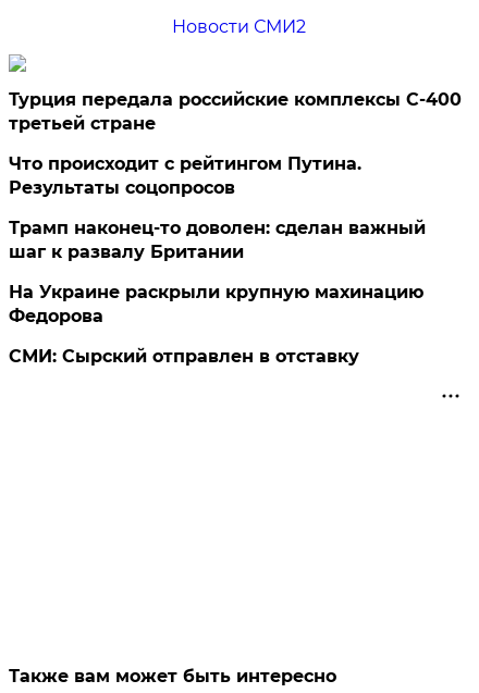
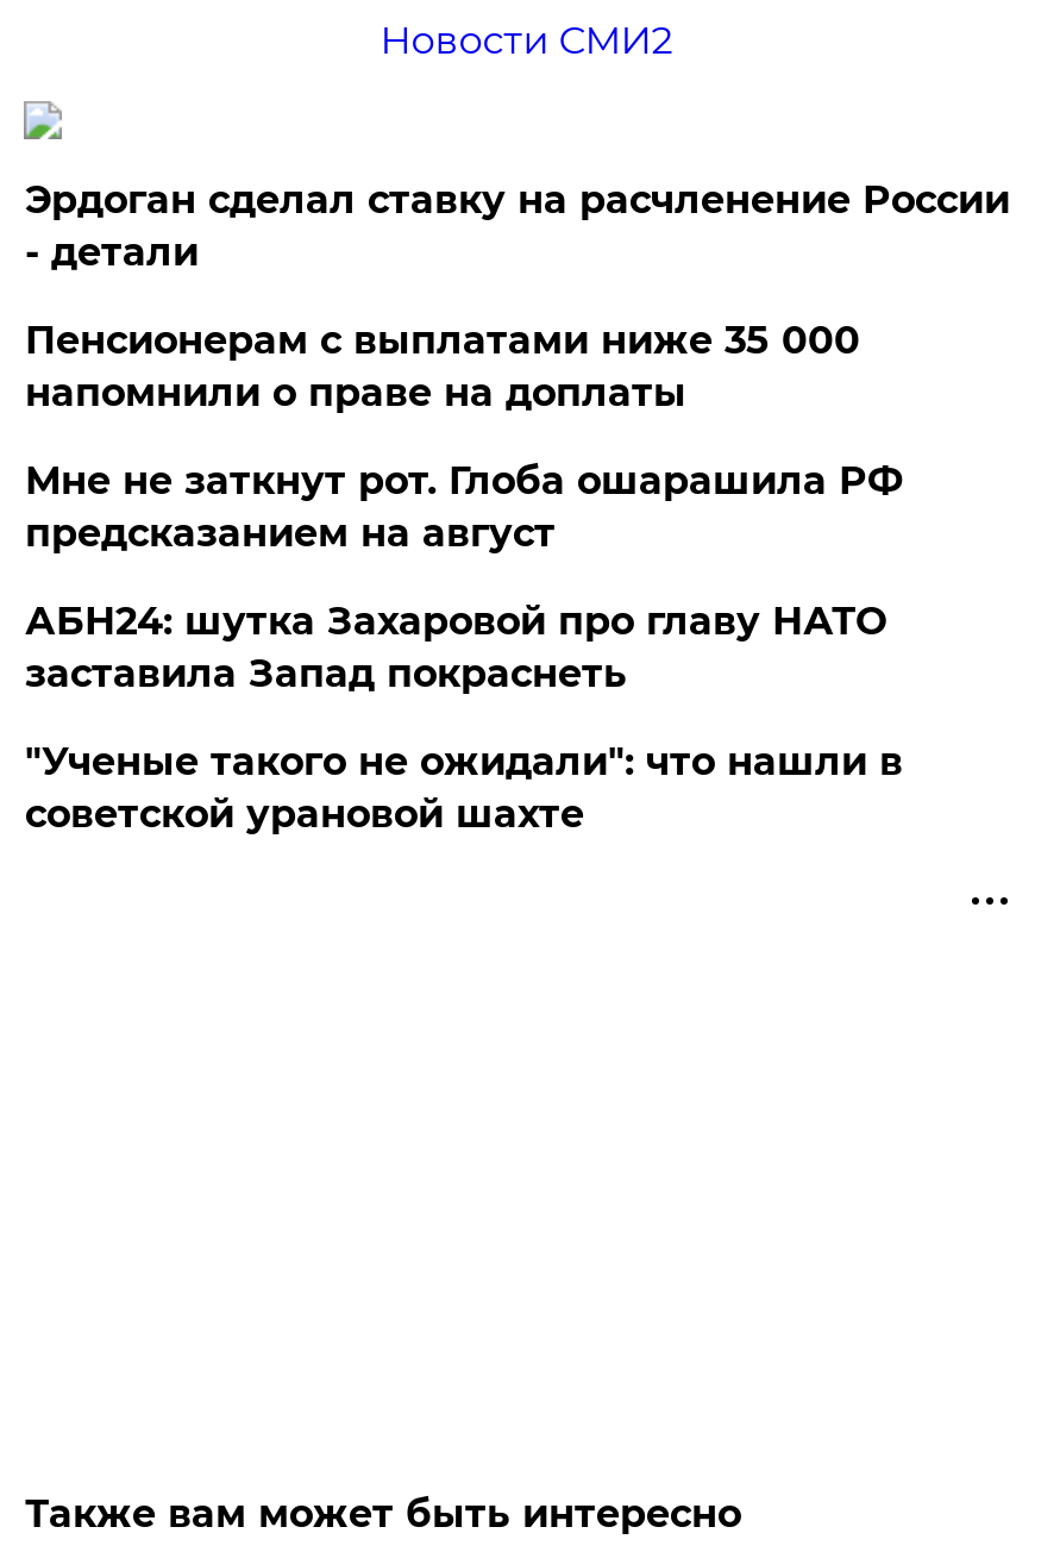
[9,89,462,134] Турция передала российские комплексы С-400 | третьей стране -> [25,179,1010,276] Эрдоган сделал ставку на расчленение России | - детали
[9,153,362,198] Что происходит с рейтингом Путина. | Результаты соцопросов -> [25,319,860,417] Пенсионерам с выплатами ниже 35 000 | напомнили о праве на доплаты
[9,218,426,262] Трамп наконец-то доволен: сделан важный | шаг к развалу Британии -> [25,459,903,557] Мне не заткнут рот. Глоба ошарашила РФ | предсказанием на август
[9,282,424,326] На Украине раскрыли крупную махинацию | Федорова -> [25,600,886,697] АБН24: шутка Захаровой про главу НАТО | заставила Запад покраснеть
[9,346,360,367] СМИ: Сырский отправлен в отставку -> [25,740,903,838] "Ученые такого не ожидали": что нашли в | советской урановой шахте

